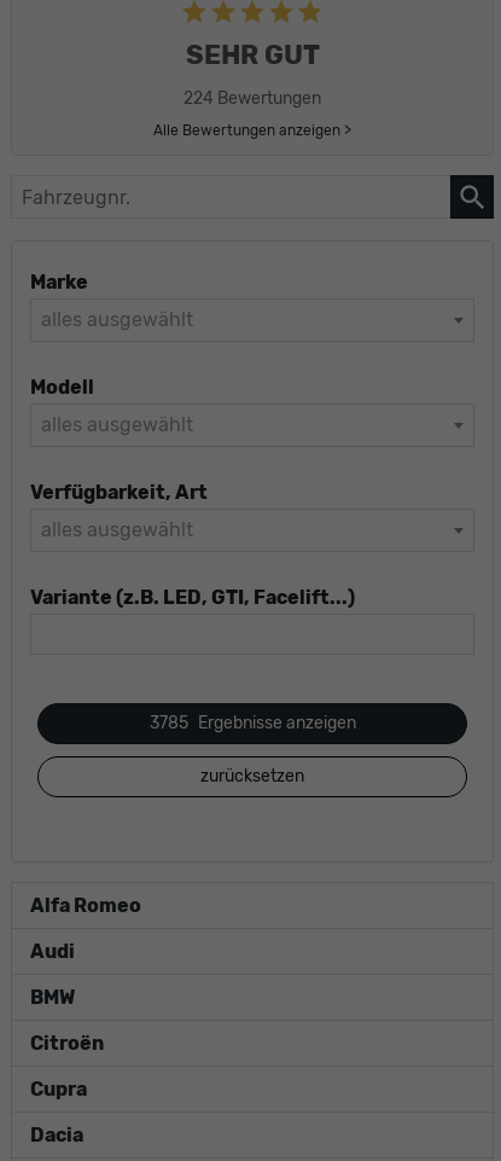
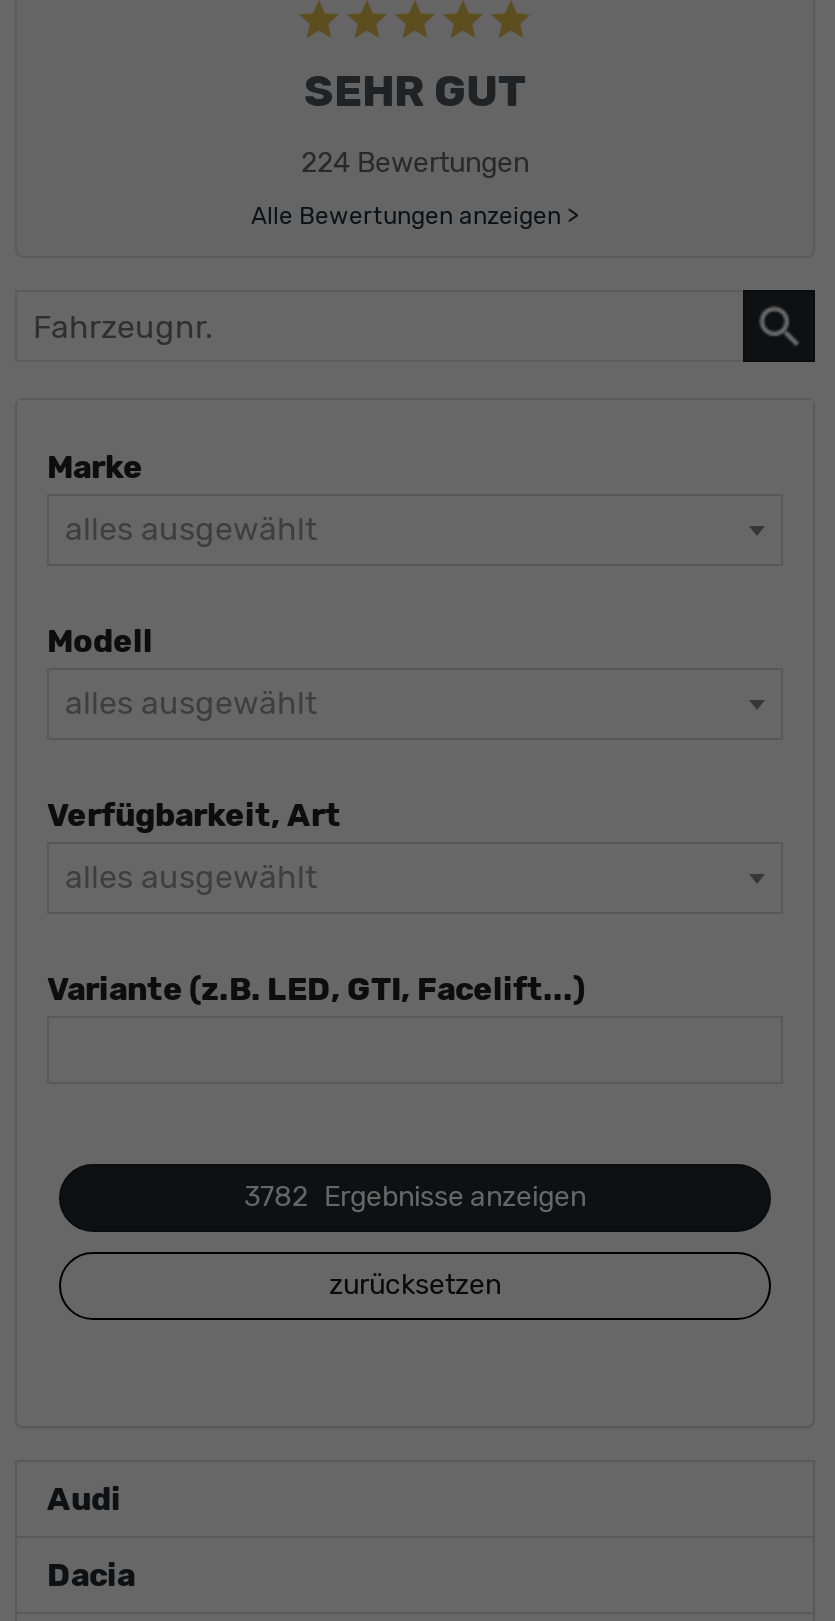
[149,713,356,733] 3785 Ergebnisse anzeigen -> [244,1180,586,1214] 3782 Ergebnisse anzeigen
[30,894,141,917] Alfa Romeo -> none
[30,986,104,1101] BMW | Citroën | Cupra -> none

